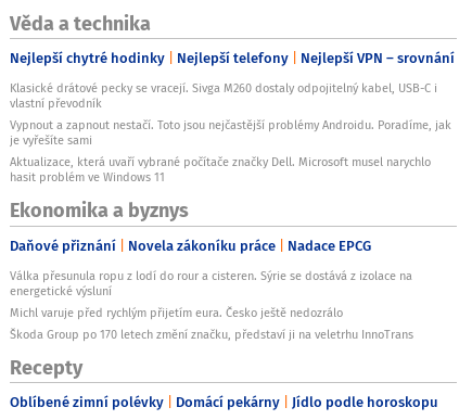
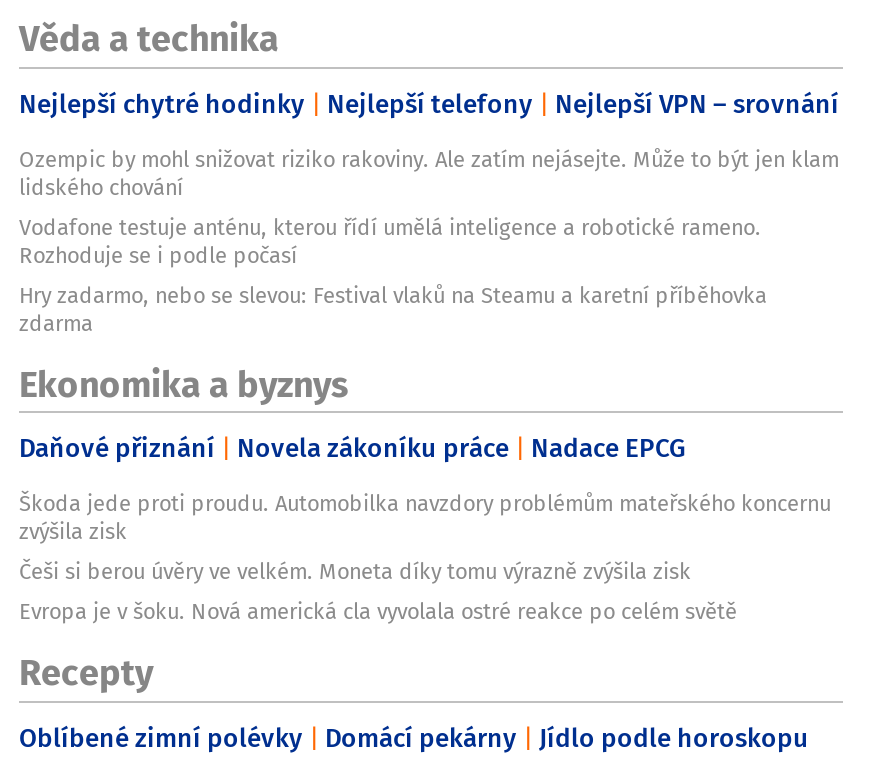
[10,79,451,186] Klasické drátové pecky se vracejí. Sivga M260 dostaly odpojitelný kabel, USB-C i | vlastní převodník | Vypnout a zapnout nestačí. Toto jsou nejčastější problémy Androidu. Poradíme, jak | je vyřešíte sami | Aktualizace, která uvaří vybrané počítače značky Dell. Microsoft musel narychlo | hasit problém ve Windows 11 -> [19,143,839,339] Ozempic by mohl snižovat riziko rakoviny. Ale zatím nejásejte. Může to být jen klam | lidského chování | Vodafone testuje anténu, kterou řídí umělá inteligence a robotické rameno. | Rozhoduje se i podle počasí | Hry zadarmo, nebo se slevou: Festival vlaků na Steamu a karetní příběhovka | zdarma
[10,267,413,343] Válka přesunula ropu z lodí do rour a cisteren. Sýrie se dostává z izolace na | energetické výsluní | Michl varuje před rychlým přijetím eura. Česko ještě nedozrálo | Škoda Group po 170 letech změní značku, představí ji na veletrhu InnoTrans -> [19,488,831,628] Škoda jede proti proudu. Automobilka navzdory problémům mateřského koncernu | zvýšila zisk | Češi si berou úvěry ve velkém. Moneta díky tomu výrazně zvýšila zisk | Evropa je v šoku. Nová americká cla vyvolala ostré reakce po celém světě

